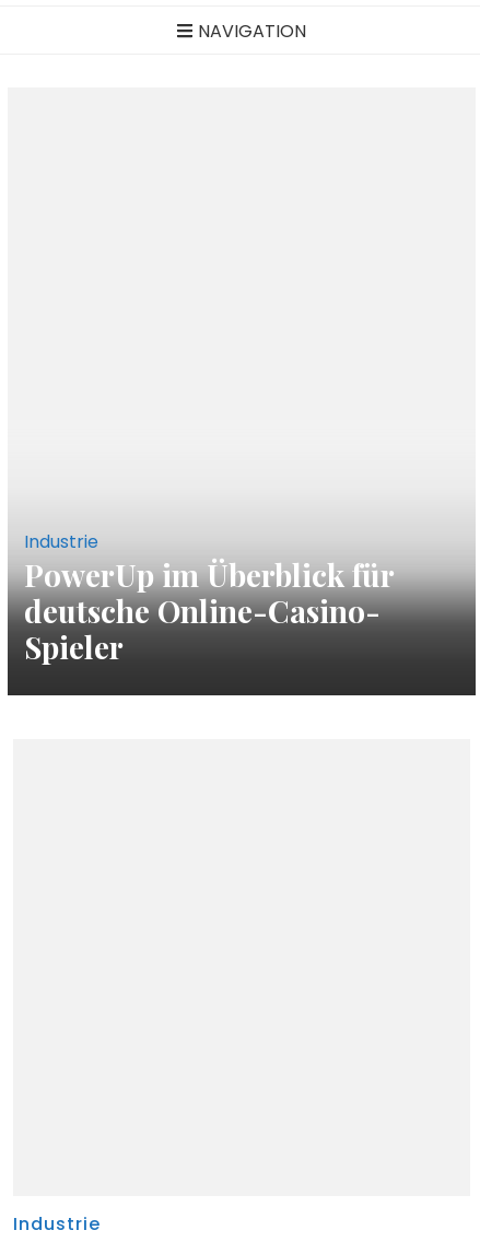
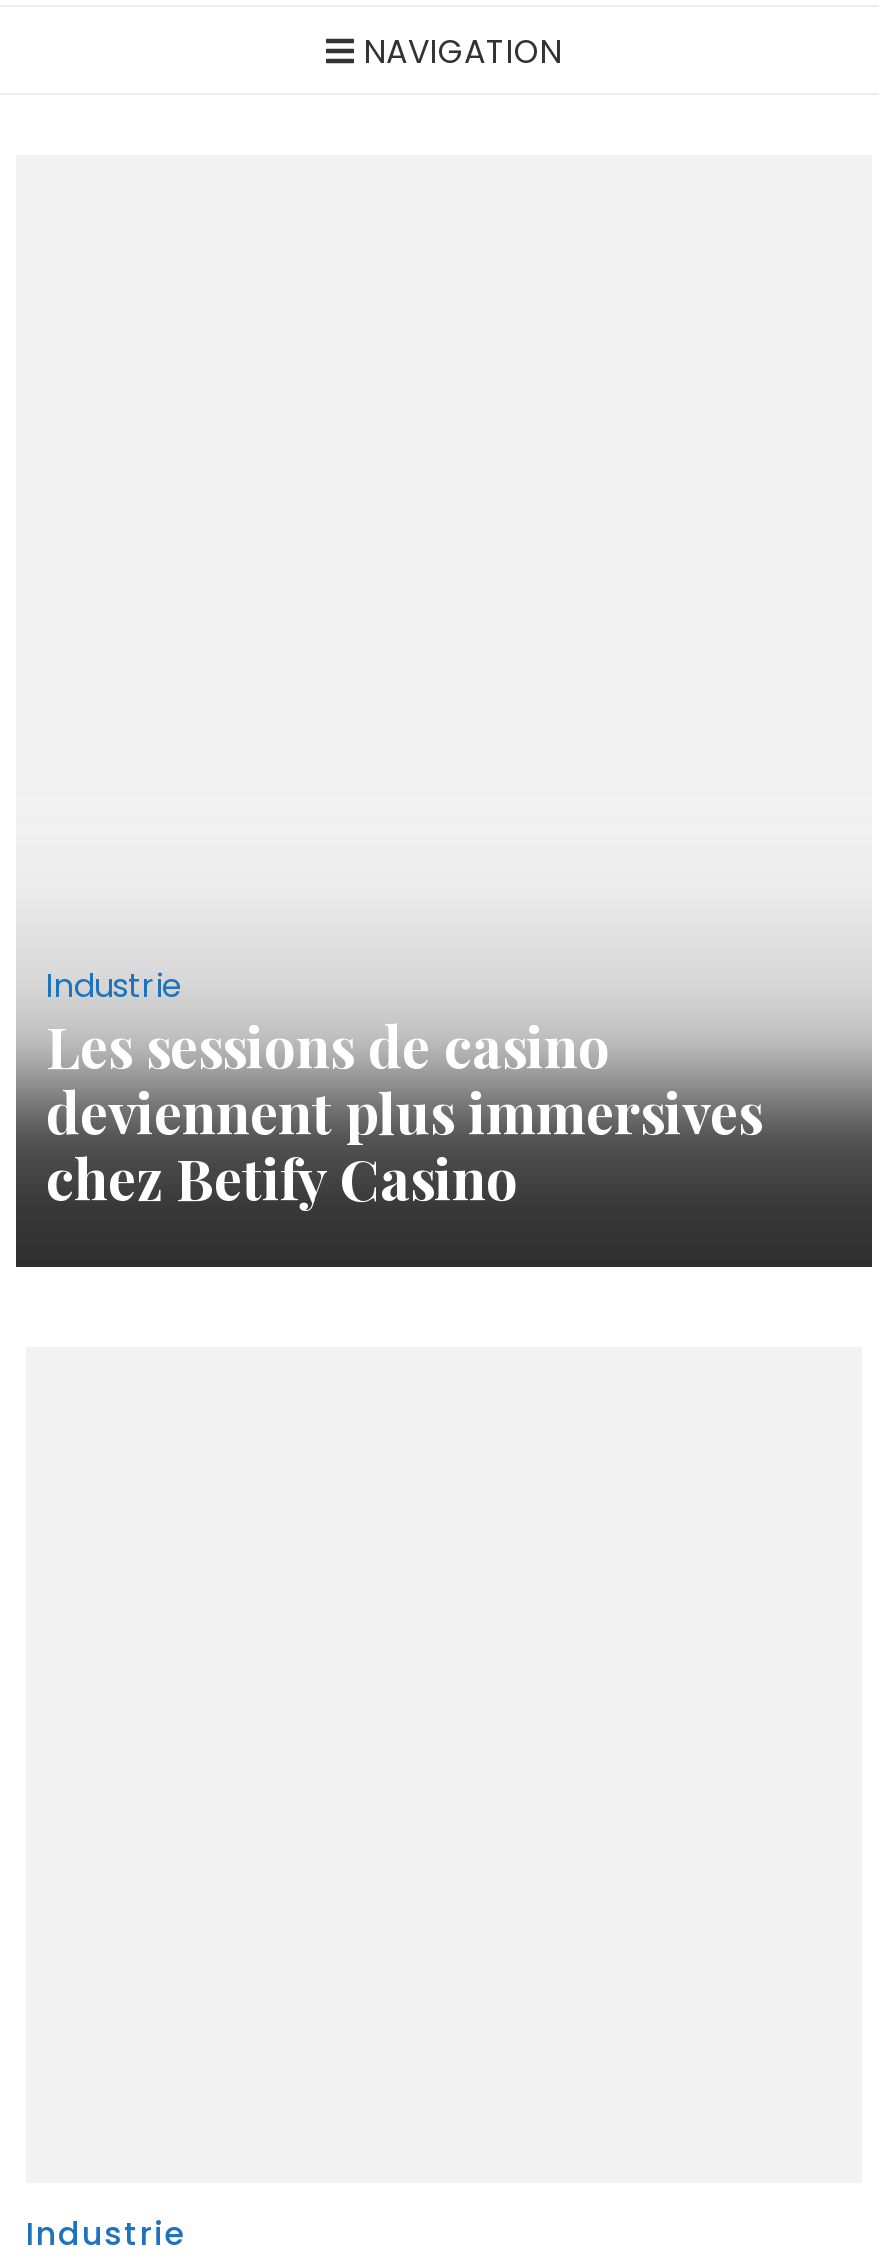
[24,554,394,666] PowerUp im Überblick für | deutsche Online-Casino- | Spieler -> [46,1008,762,1214] Les sessions de casino | deviennent plus immersives | chez Betify Casino

